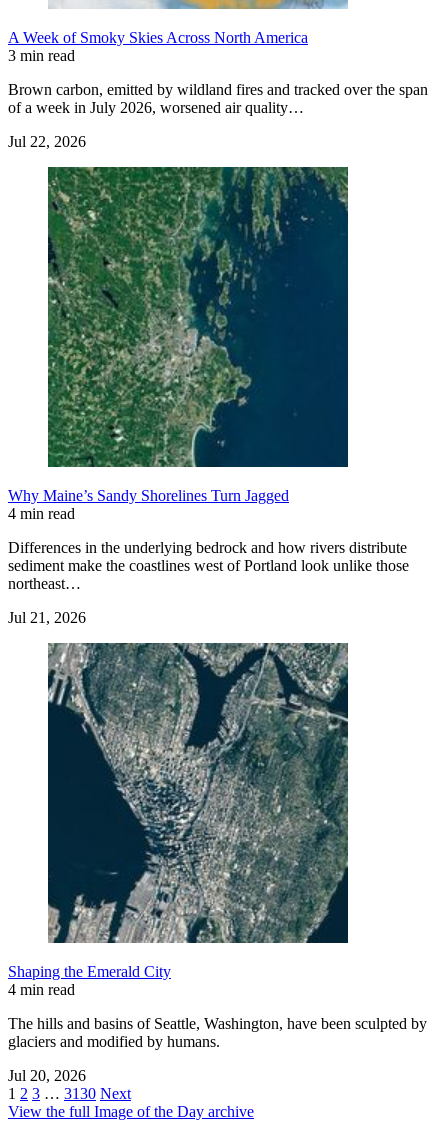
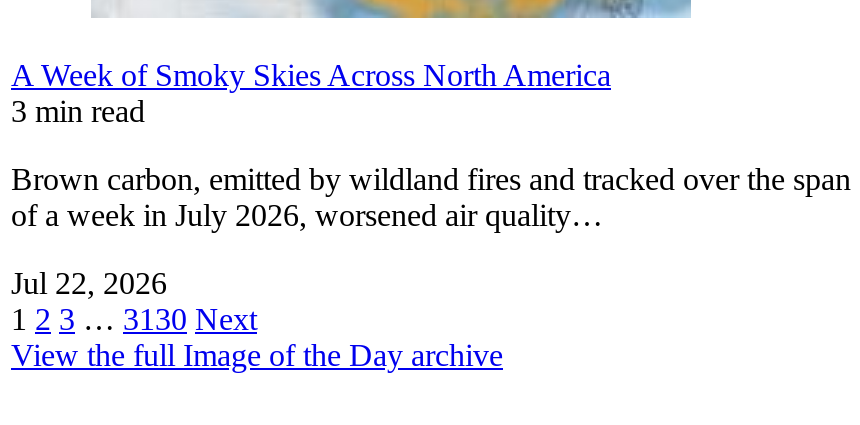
[8,166,409,626] [image] | Why Maine’s Sandy Shorelines Turn Jagged | 4 min read | Differences in the underlying bedrock and how rivers distribute | sediment make the coastlines west of Portland look unlike those | northeast… | Jul 21, 2026 -> none
[8,642,427,1084] [image] | Shaping the Emerald City | 4 min read | The hills and basins of Seattle, Washington, have been sculpted by | glaciers and modified by humans. | Jul 20, 2026 -> none

